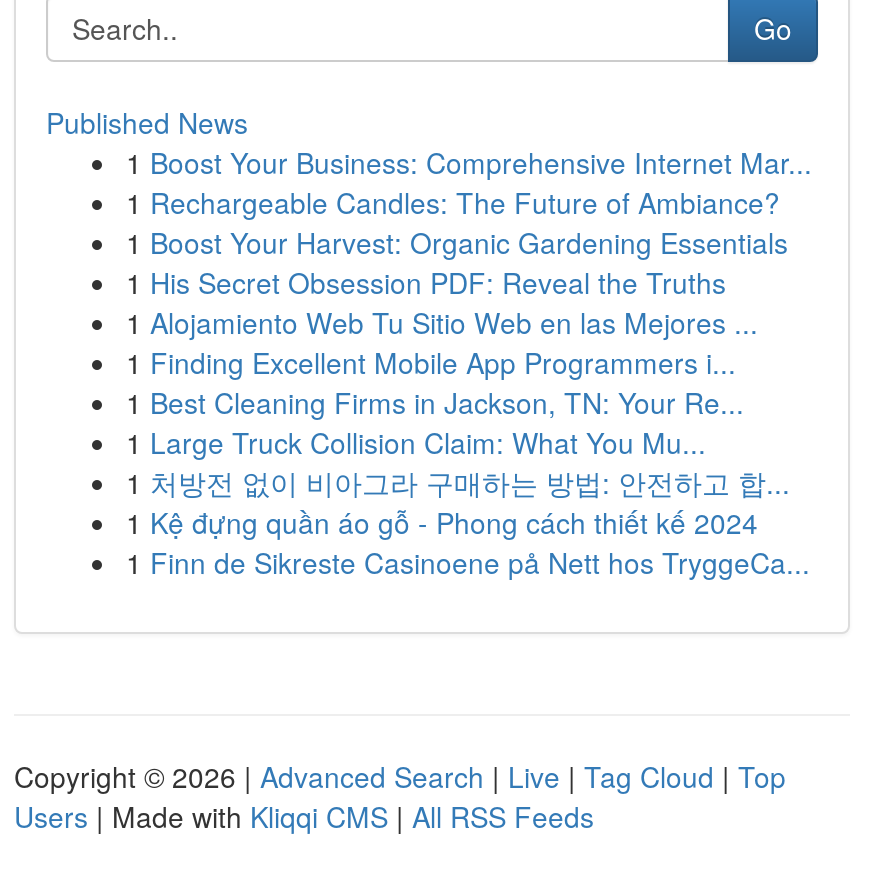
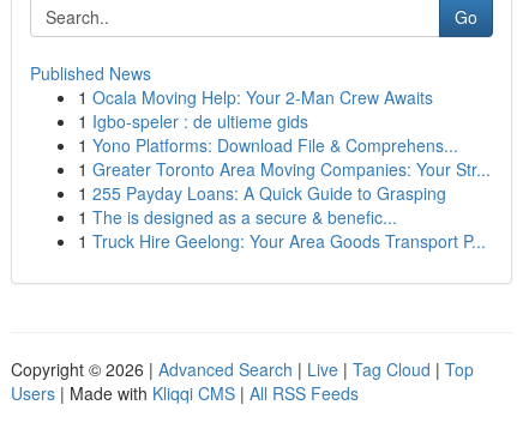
[126,142,812,582] 1 Boost Your Business: Comprehensive Internet Mar... | 1 Rechargeable Candles: The Future of Ambiance? | 1 Boost Your Harvest: Organic Gardening Essentials | 1 His Secret Obsession PDF: Reveal the Truths | 1 Alojamiento Web Tu Sitio Web en las Mejores ... | 1 Finding Excellent Mobile App Programmers i... | 1 Best Cleaning Firms in Jackson, TN: Your Re... | 1 Large Truck Collision Claim: What You Mu... | 1 처방전 없이 비아그라 구매하는 방법: 안전하고 합... | 1 Kệ đựng quần áo gỗ - Phong cách thiết kế 2024 | 1 Finn de Sikreste Casinoene på Nett hos TryggeCa... -> [78,85,491,253] 1 Ocala Moving Help: Your 2-Man Crew Awaits | 1 Igbo-speler : de ultieme gids | 1 Yono Platforms: Download File & Comprehens... | 1 Greater Toronto Area Moving Companies: Your Str... | 1 255 Payday Loans: A Quick Guide to Grasping | 1 The is designed as a secure & benefic... | 1 Truck Hire Geelong: Your Area Goods Transport P...

